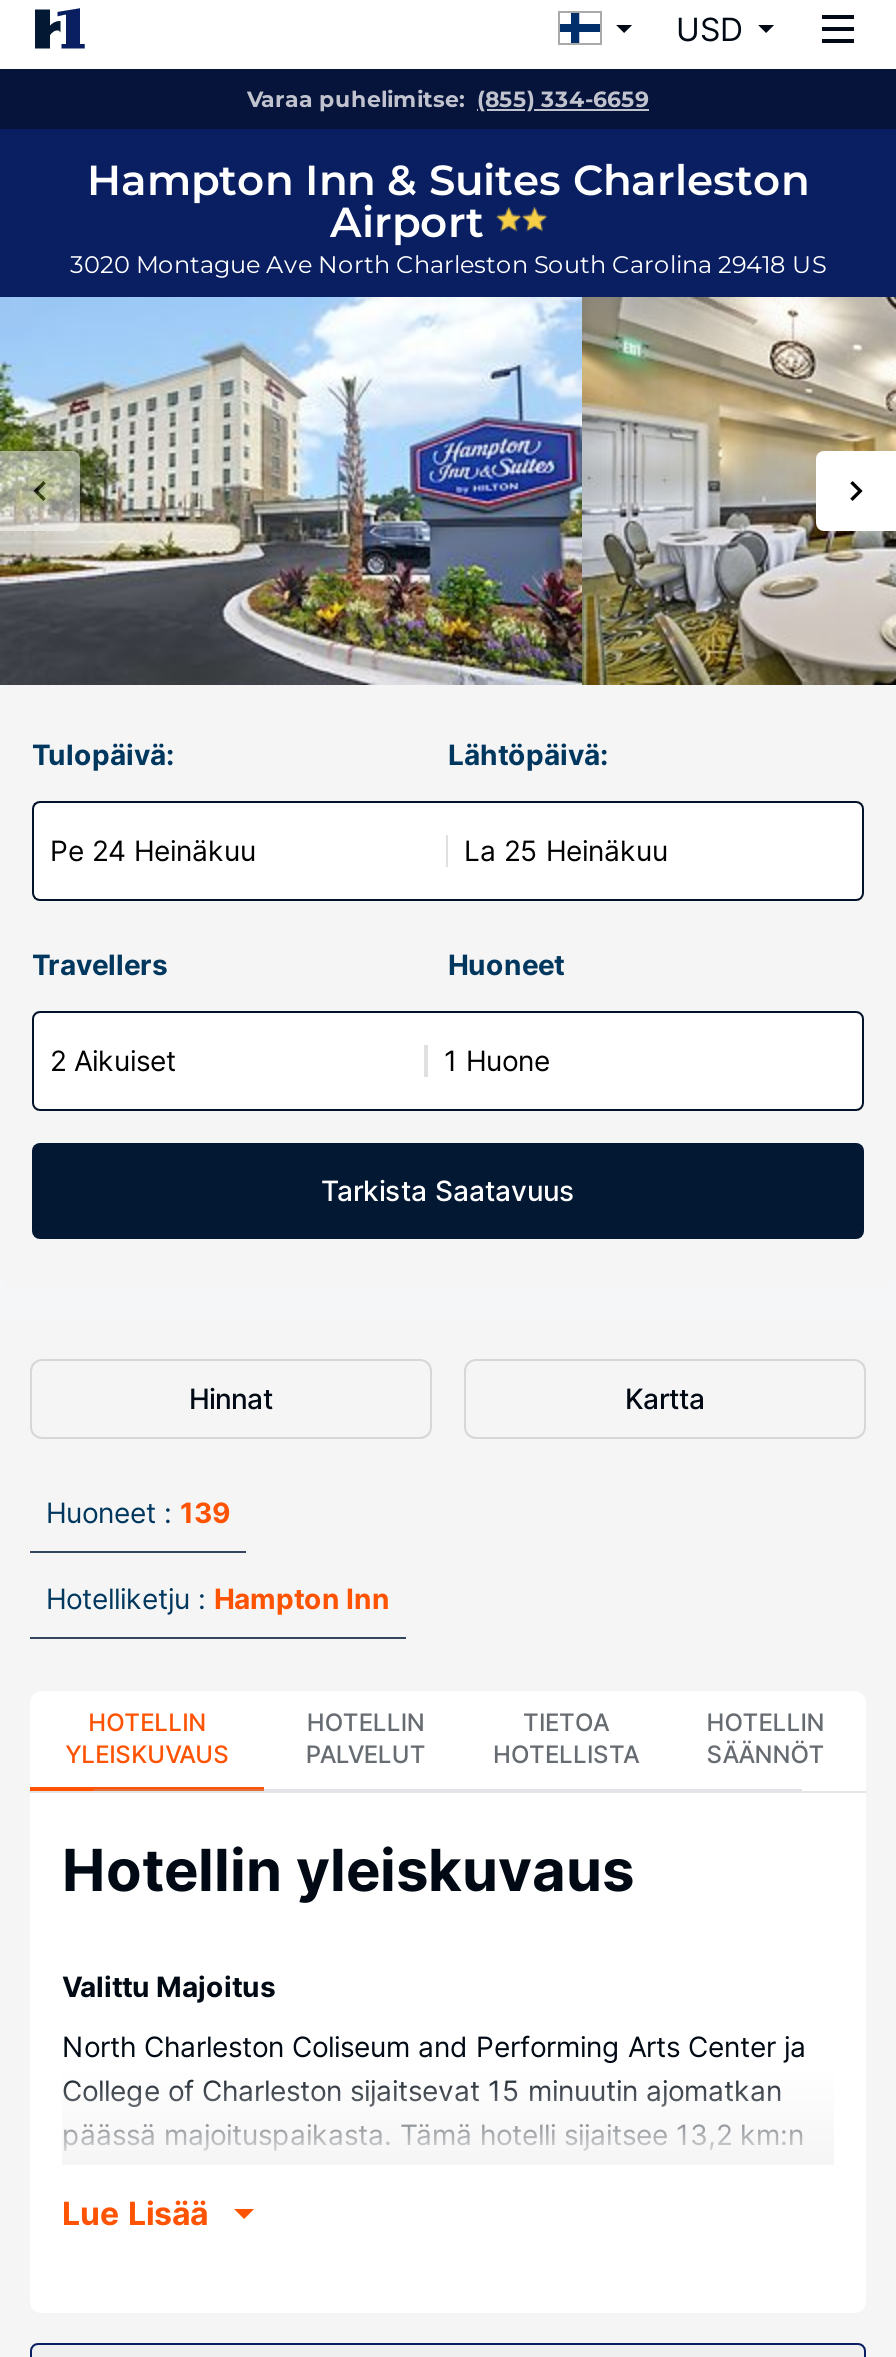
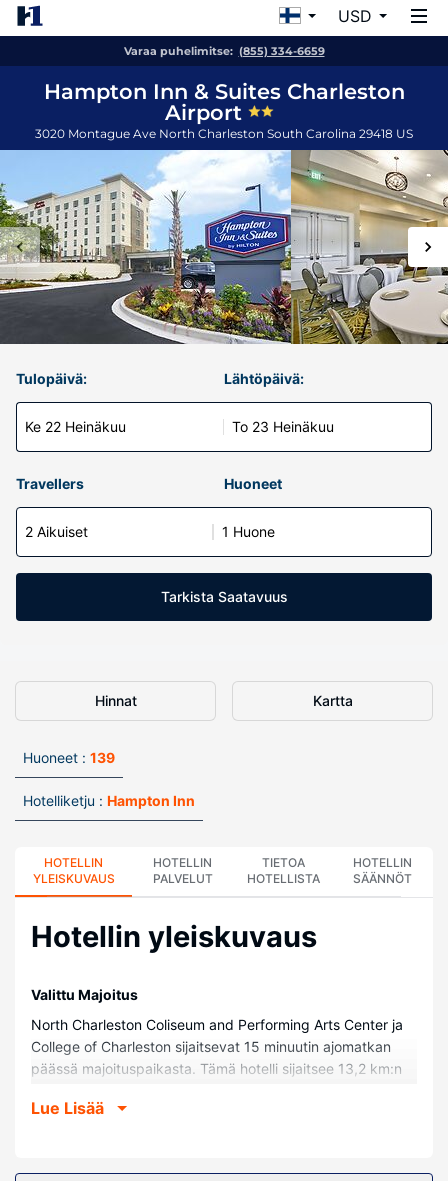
[50,833,256,867] Pe 24 Heinäkuu -> [25,418,126,435] Ke 22 Heinäkuu
[464,833,668,867] La 25 Heinäkuu -> [232,418,334,435] To 23 Heinäkuu

